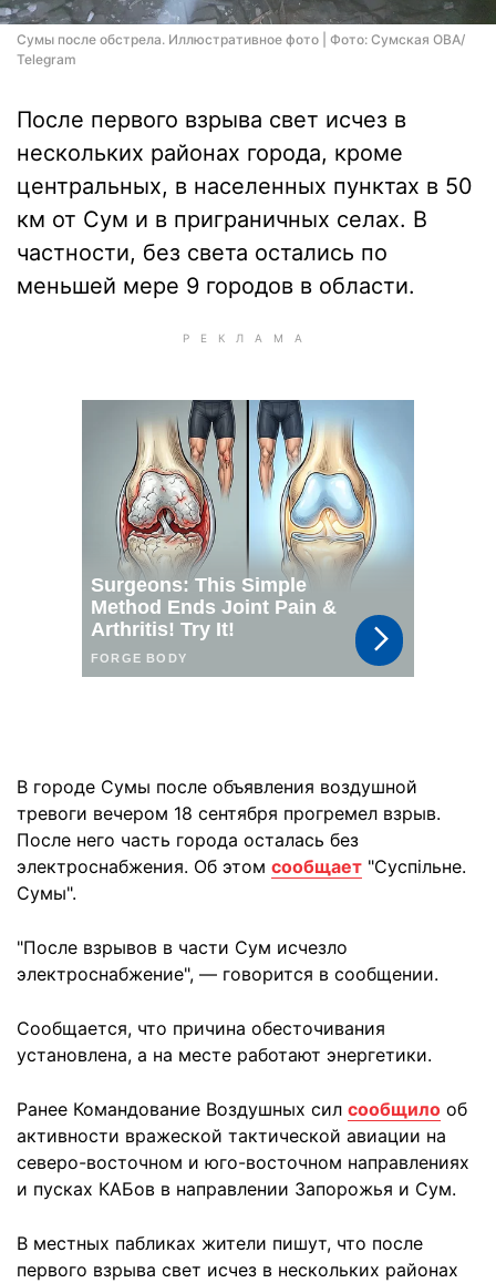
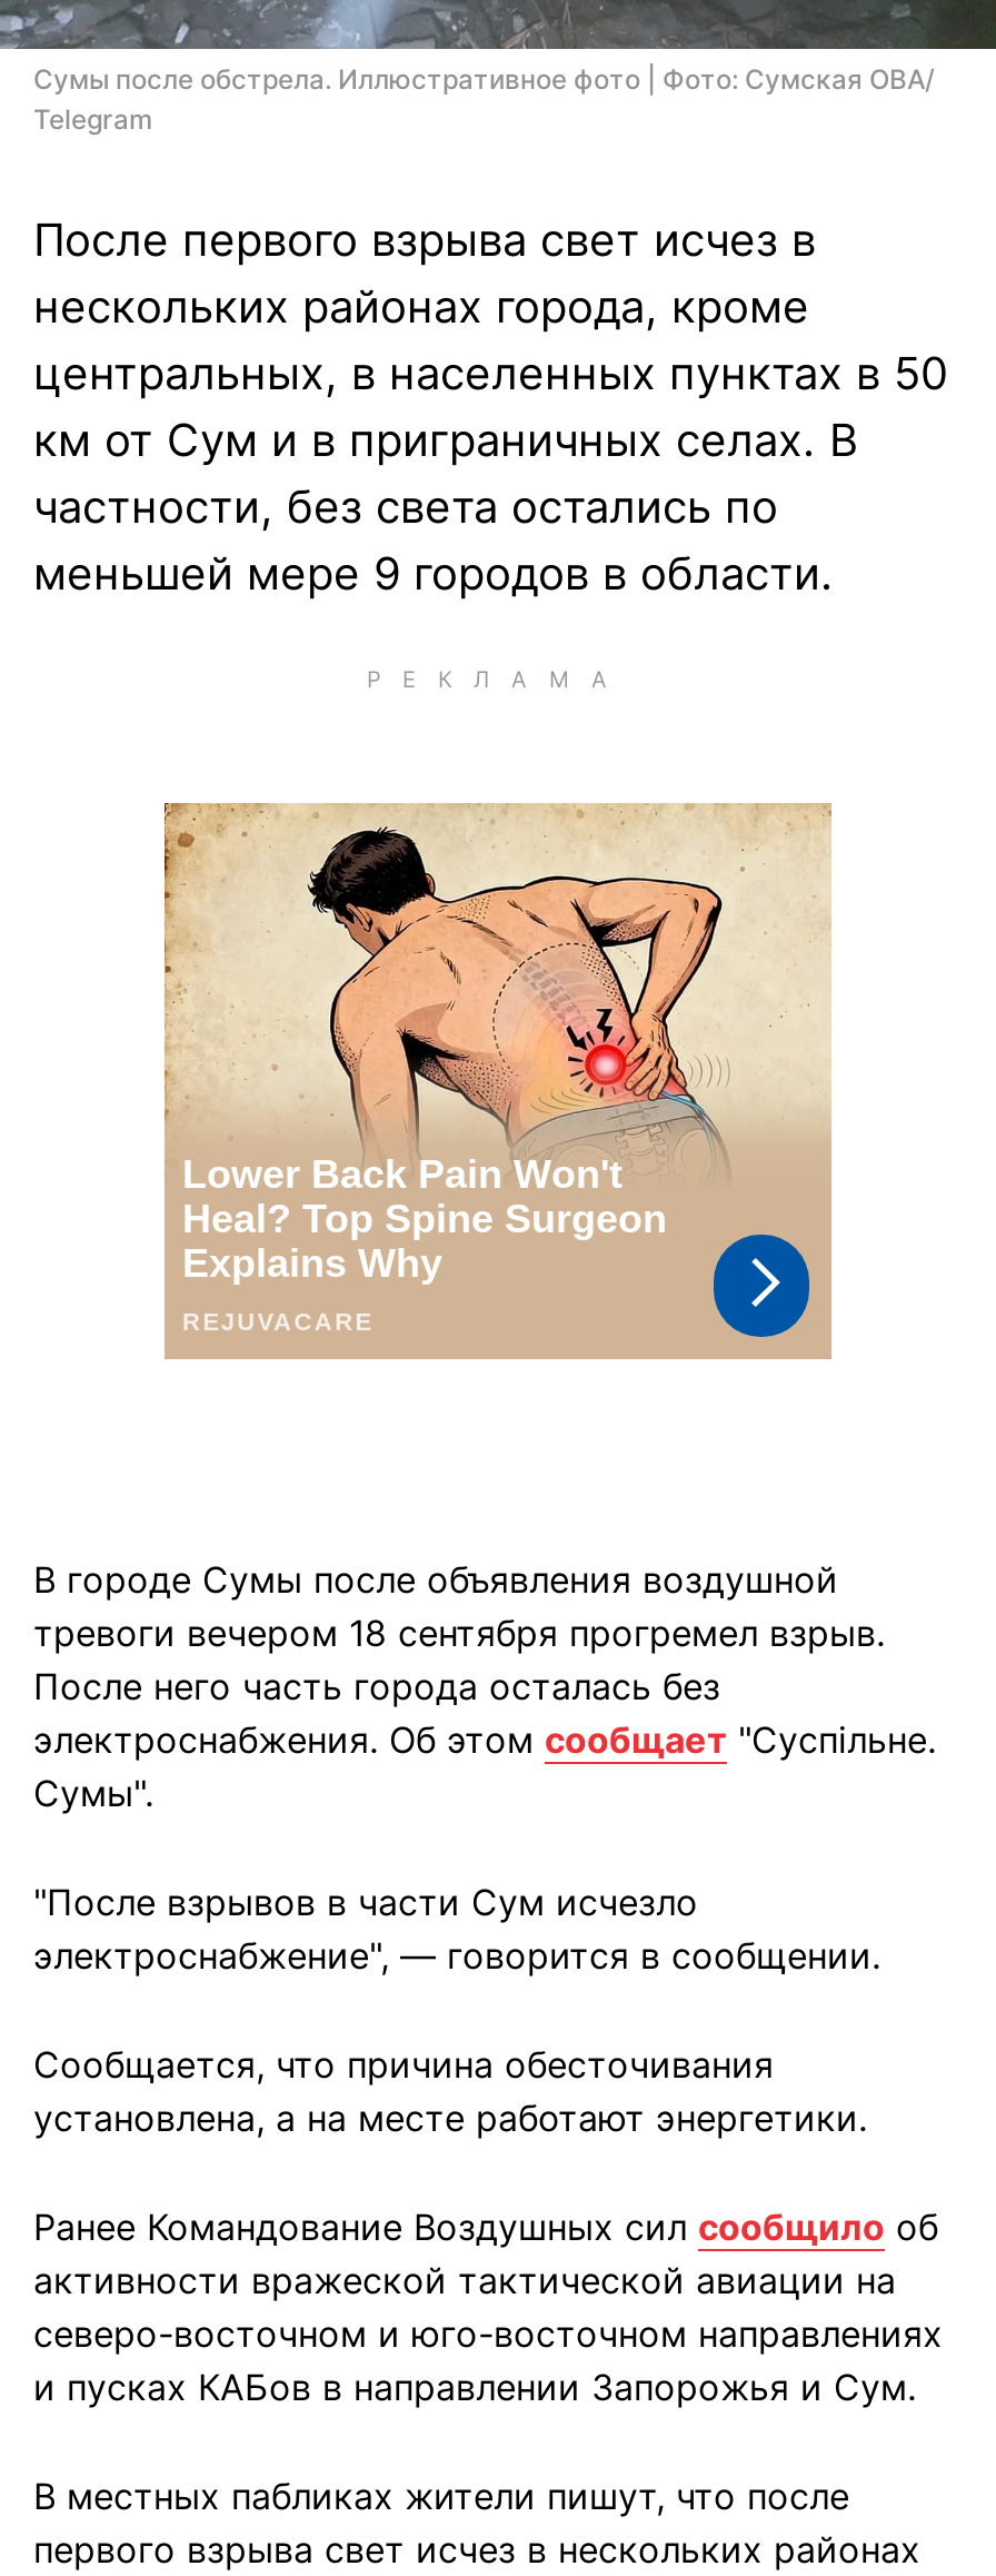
[81,399,415,677] [image] -> [162,801,834,1359] [image]

